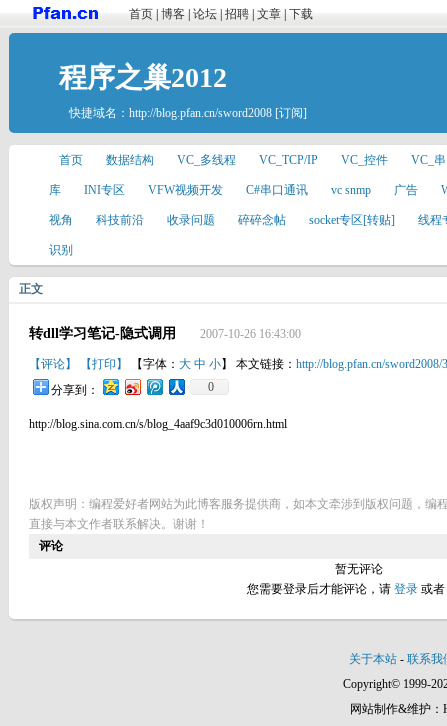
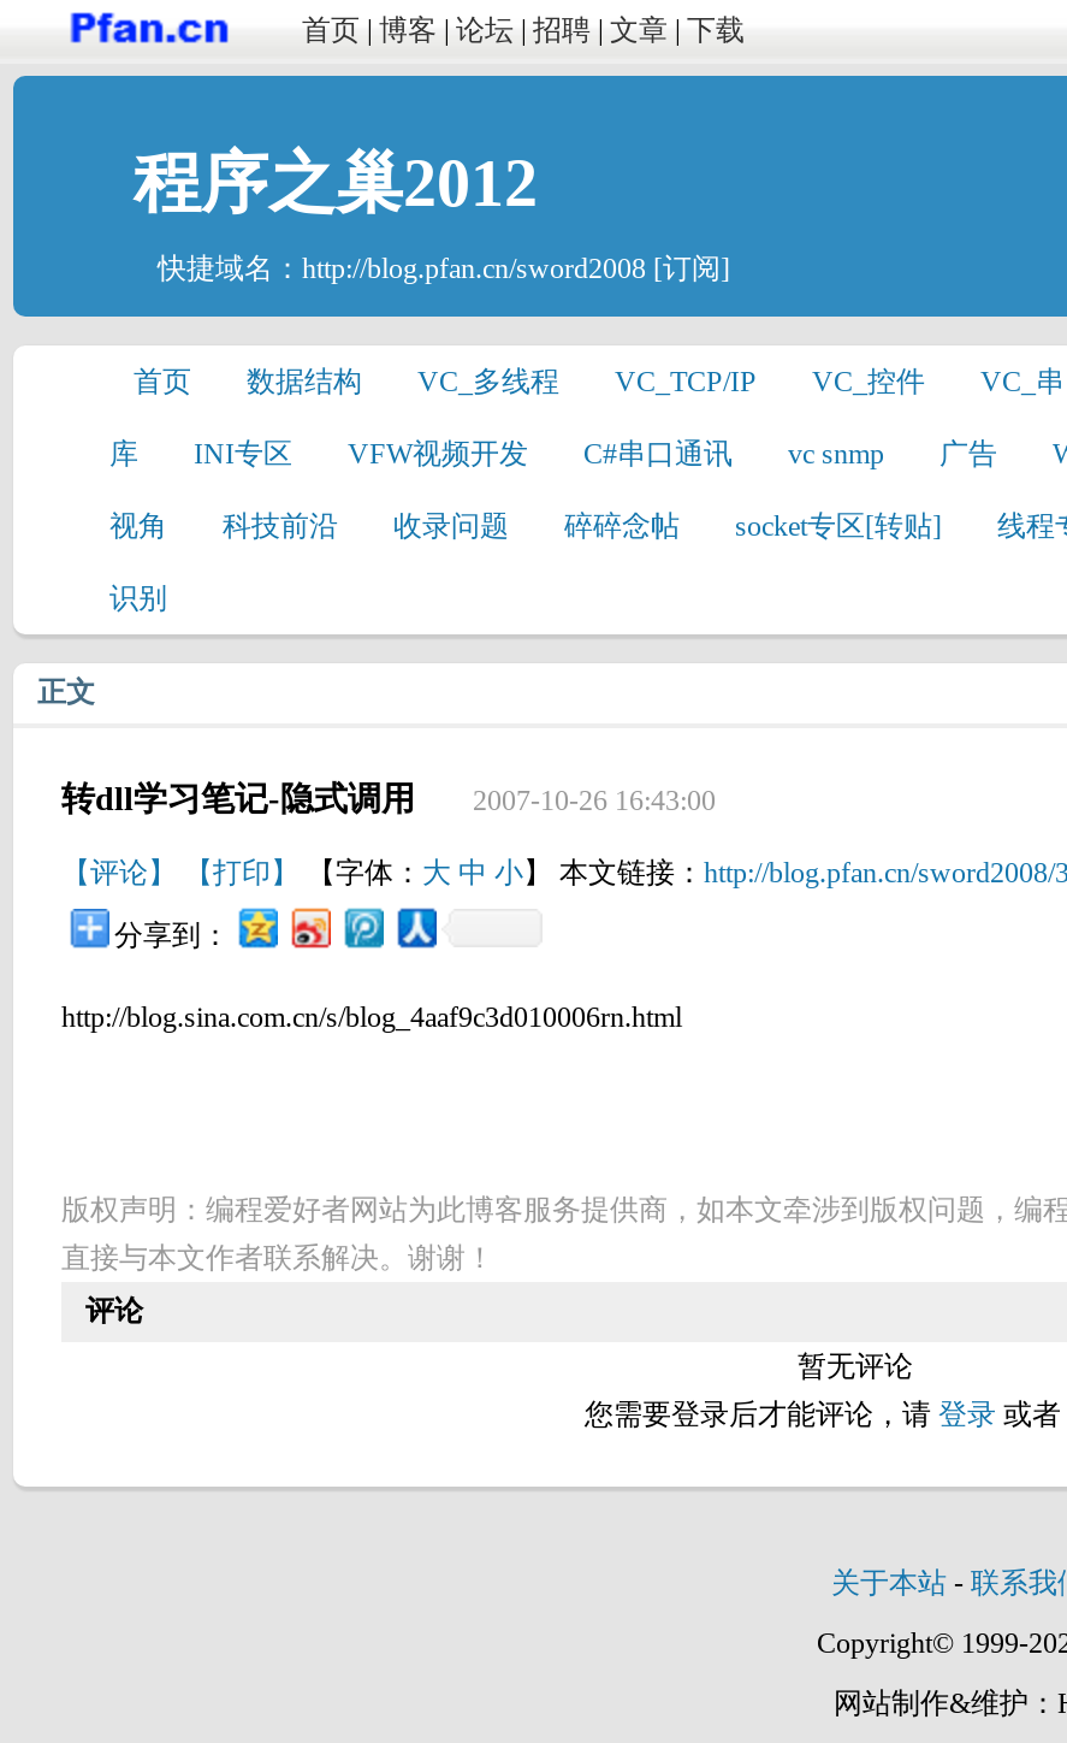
[207,380,213,394] 0 -> none

